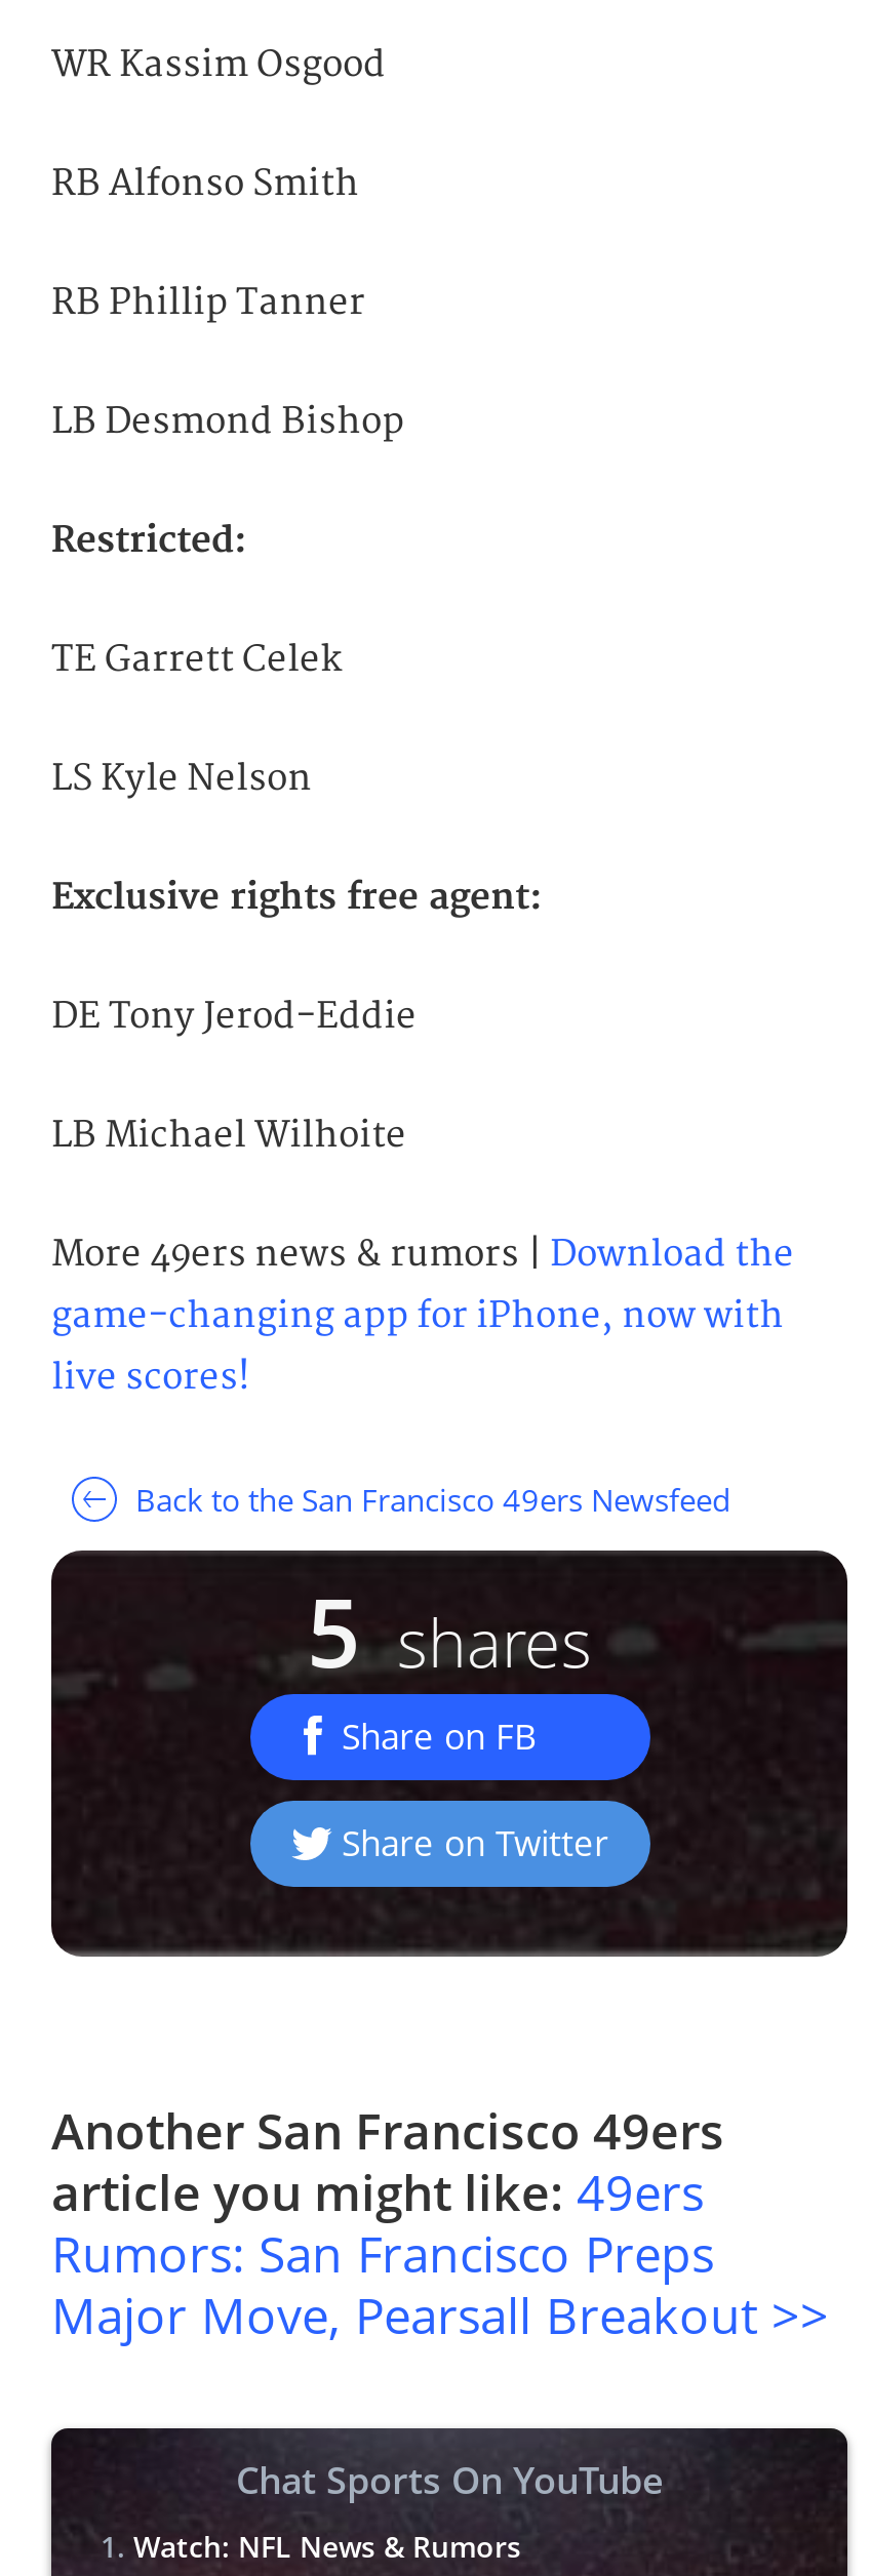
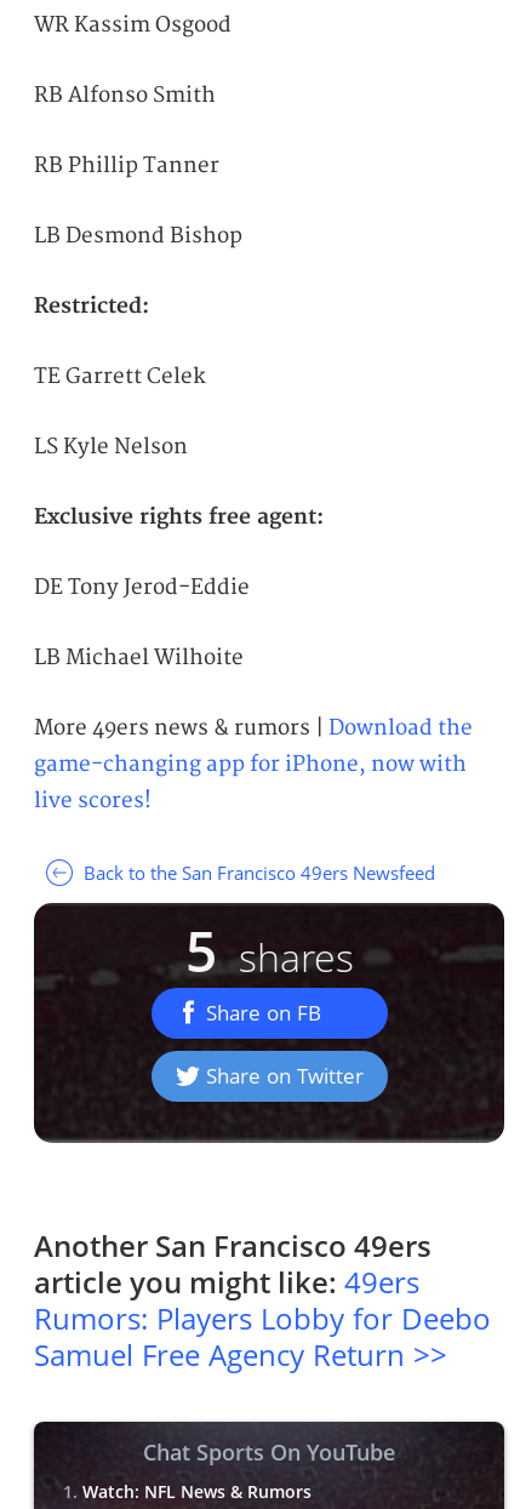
[51,2218,829,2348] Rumors: San Francisco Preps | Major Move, Pearsall Breakout >> -> [34,1298,491,1374] Rumors: Players Lobby for Deebo | Samuel Free Agency Return >>

